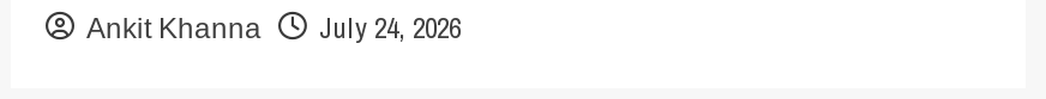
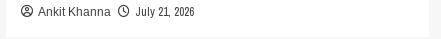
[86,10,461,48] Ankit Khanna July 24, 2026 -> [37,4,193,20] Ankit Khanna July 21, 2026

